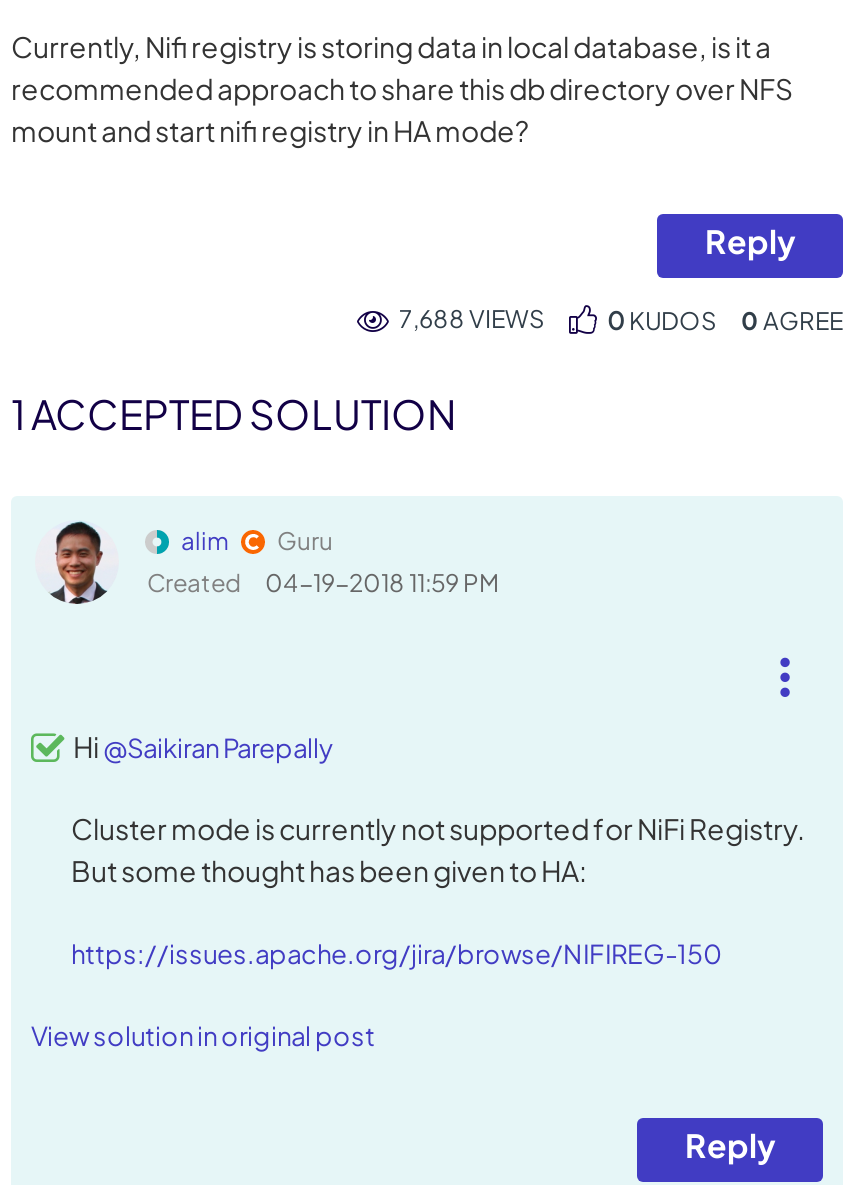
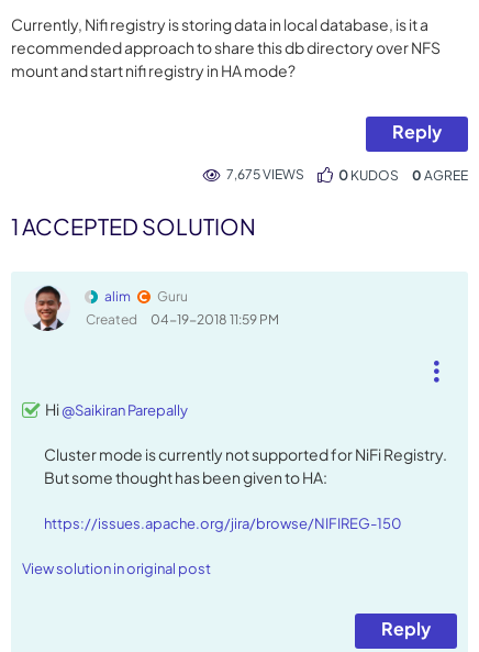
[399,304,545,334] 7,688 VIEWS -> [226,166,304,183] 7,675 VIEWS

